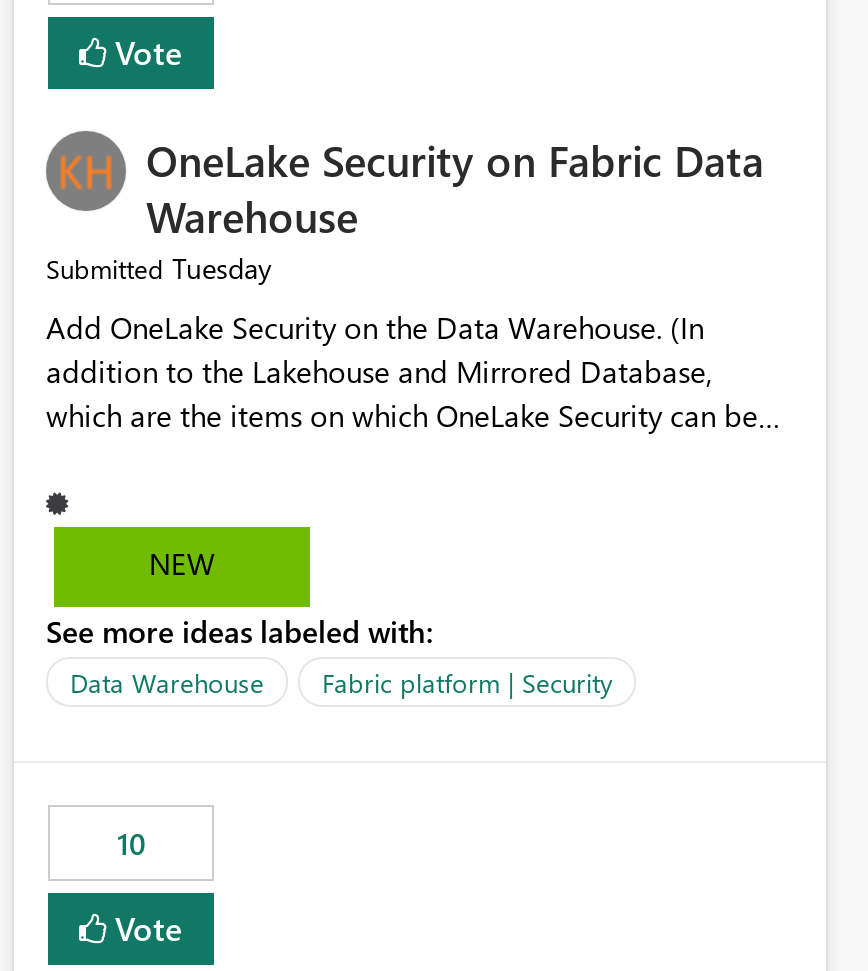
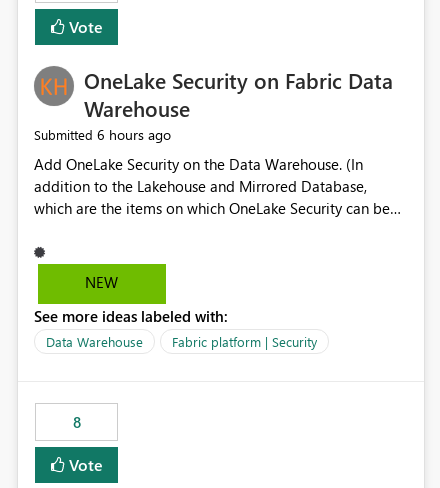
[46,250,272,288] Submitted Tuesday -> [34,125,171,144] Submitted 6 hours ago
[117,824,145,864] 10 -> [72,412,80,432] 8

